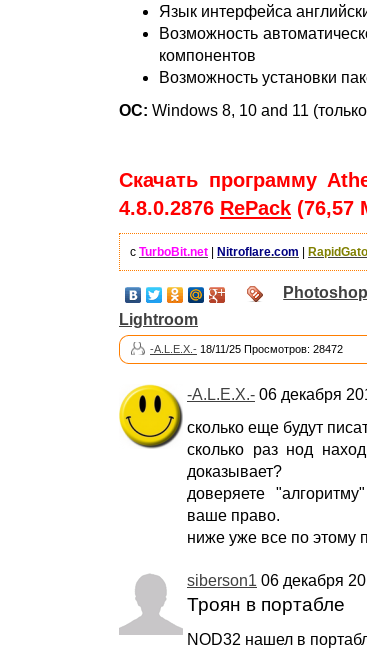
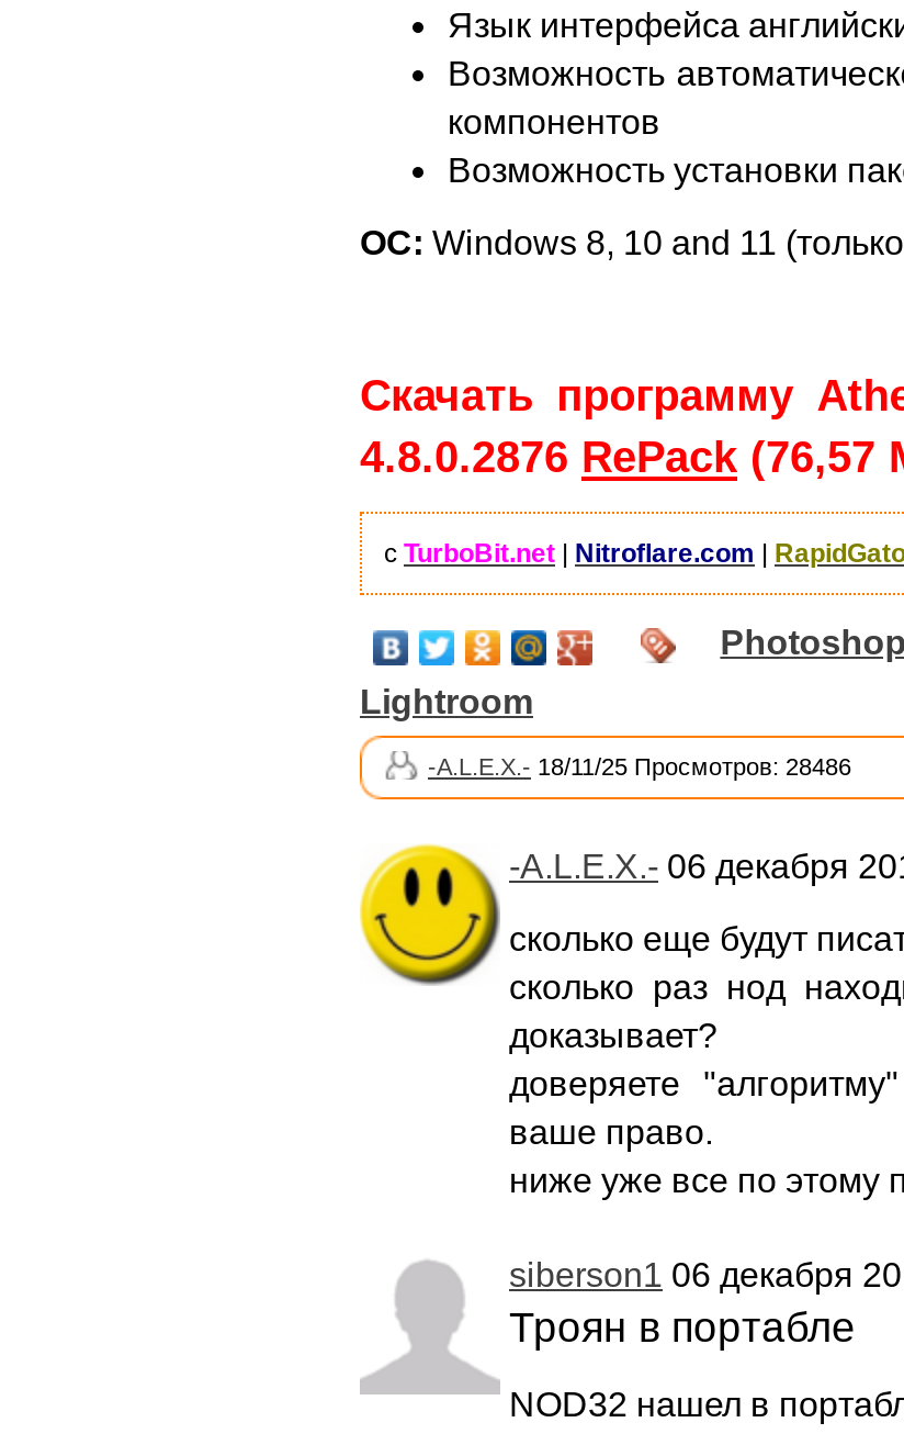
[150,343,343,355] -A.L.E.X.- 18/11/25 Просмотров: 28472 -> [428,753,851,779] -A.L.E.X.- 18/11/25 Просмотров: 28486

